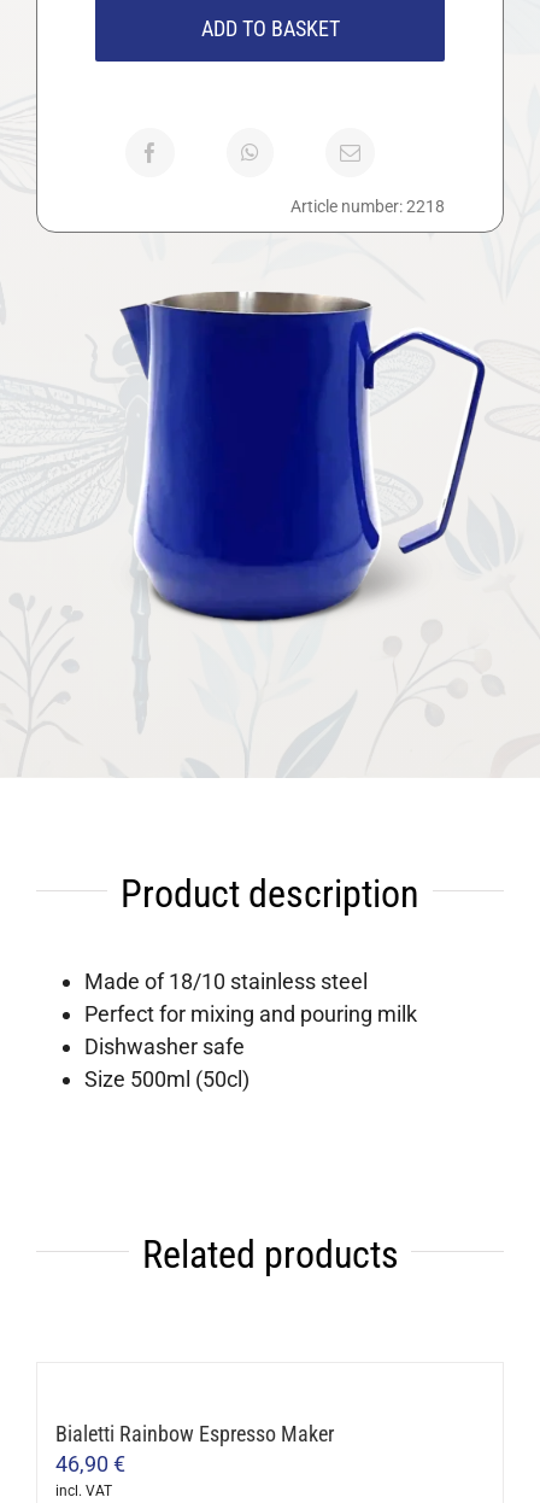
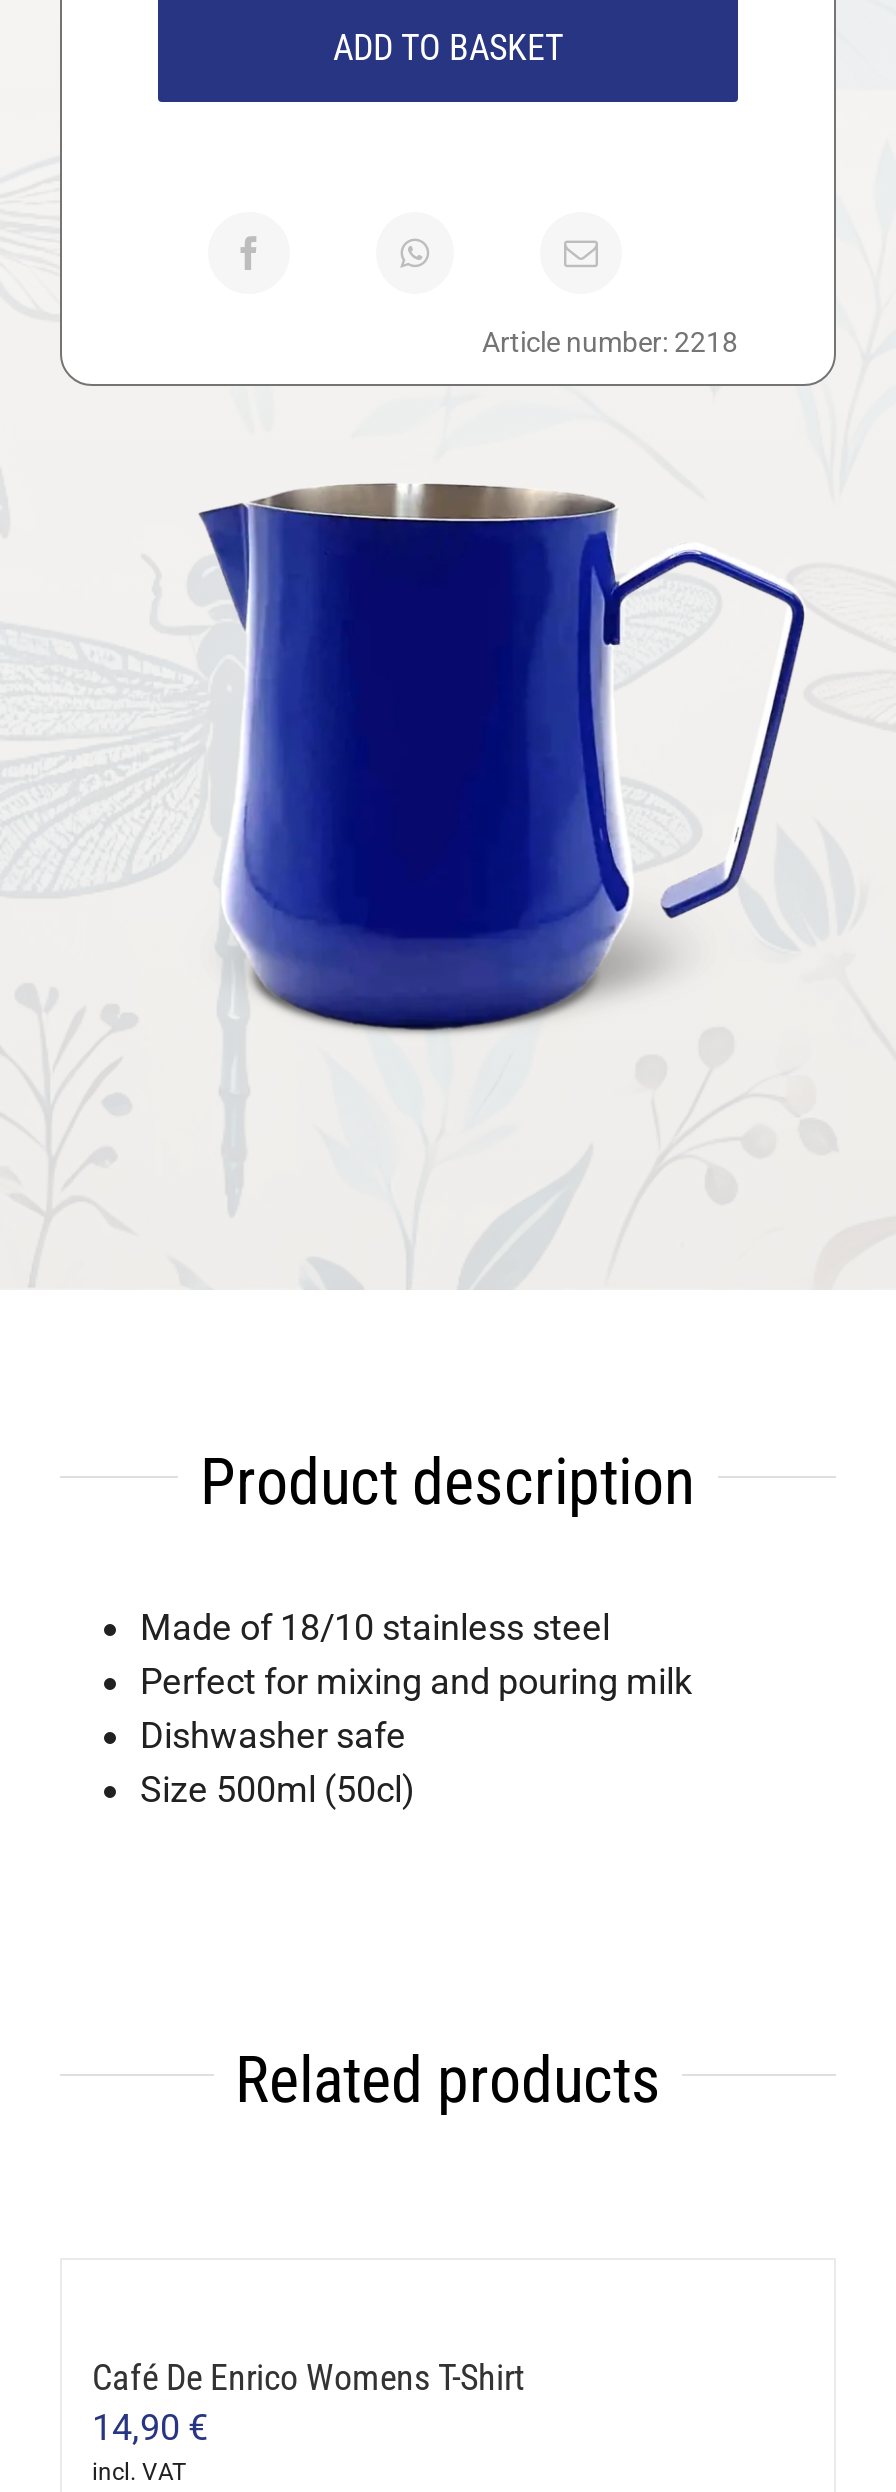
[55,1421,334,1477] Bialetti Rainbow Espresso Maker | 46,90 € -> [92,2356,524,2448] Café De Enrico Womens T-Shirt | 14,90 €

